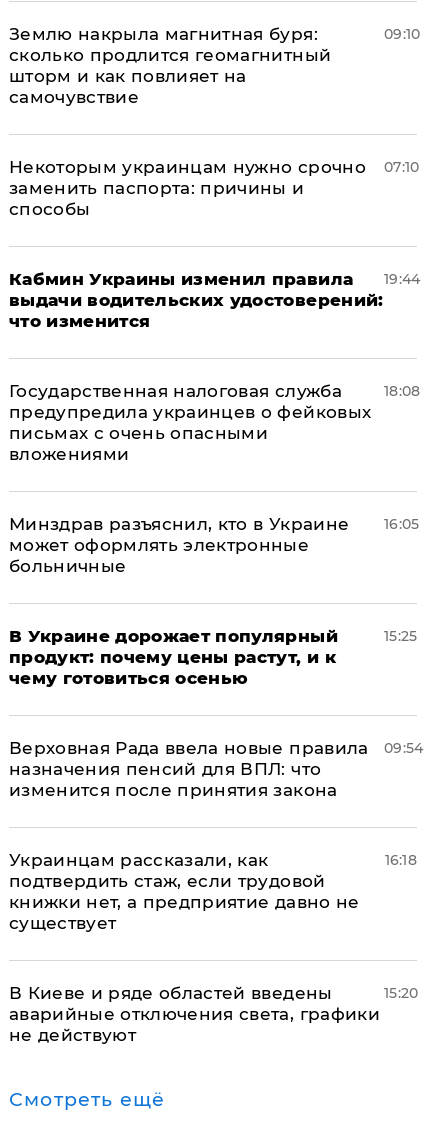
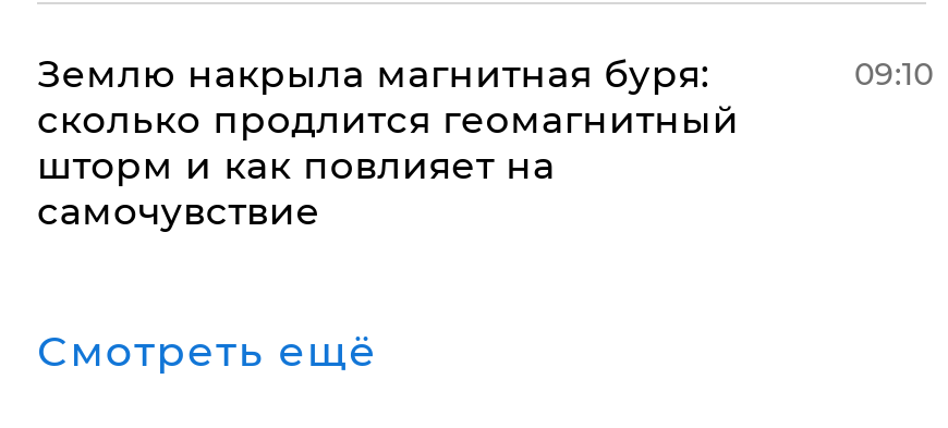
[9,157,366,219] Некоторым украинцам нужно срочно | заменить паспорта: причины и | способы -> none
[384,158,419,176] 07:10 -> none
[9,269,384,331] Кабмин Украины изменил правила | выдачи водительских удостоверений: | что изменится -> none
[384,270,420,288] 19:44 -> none
[9,381,371,464] Государственная налоговая служба | предупредила украинцев о фейковых | письмах с очень опасными | вложениями -> none
[384,382,420,400] 18:08 -> none
[9,514,349,576] Минздрав разъяснил, кто в Украине | может оформлять электронные | больничные -> none
[384,515,419,533] 16:05 -> none
[9,626,338,688] В Украине дорожает популярный | продукт: почему цены растут, и к | чему готовиться осенью -> none
[384,627,417,645] 15:25 -> none
[9,738,369,800] Верховная Рада ввела новые правила | назначения пенсий для ВПЛ: что | изменится после принятия закона -> none
[384,739,423,757] 09:54 -> none
[9,850,360,933] Украинцам рассказали, как | подтвердить стаж, если трудовой | книжки нет, а предприятие давно не | существует -> none
[385,851,417,869] 16:18 -> none
[9,983,380,1045] В Киеве и ряде областей введены | аварийные отключения света, графики | не действуют -> none
[384,984,418,1002] 15:20 -> none

